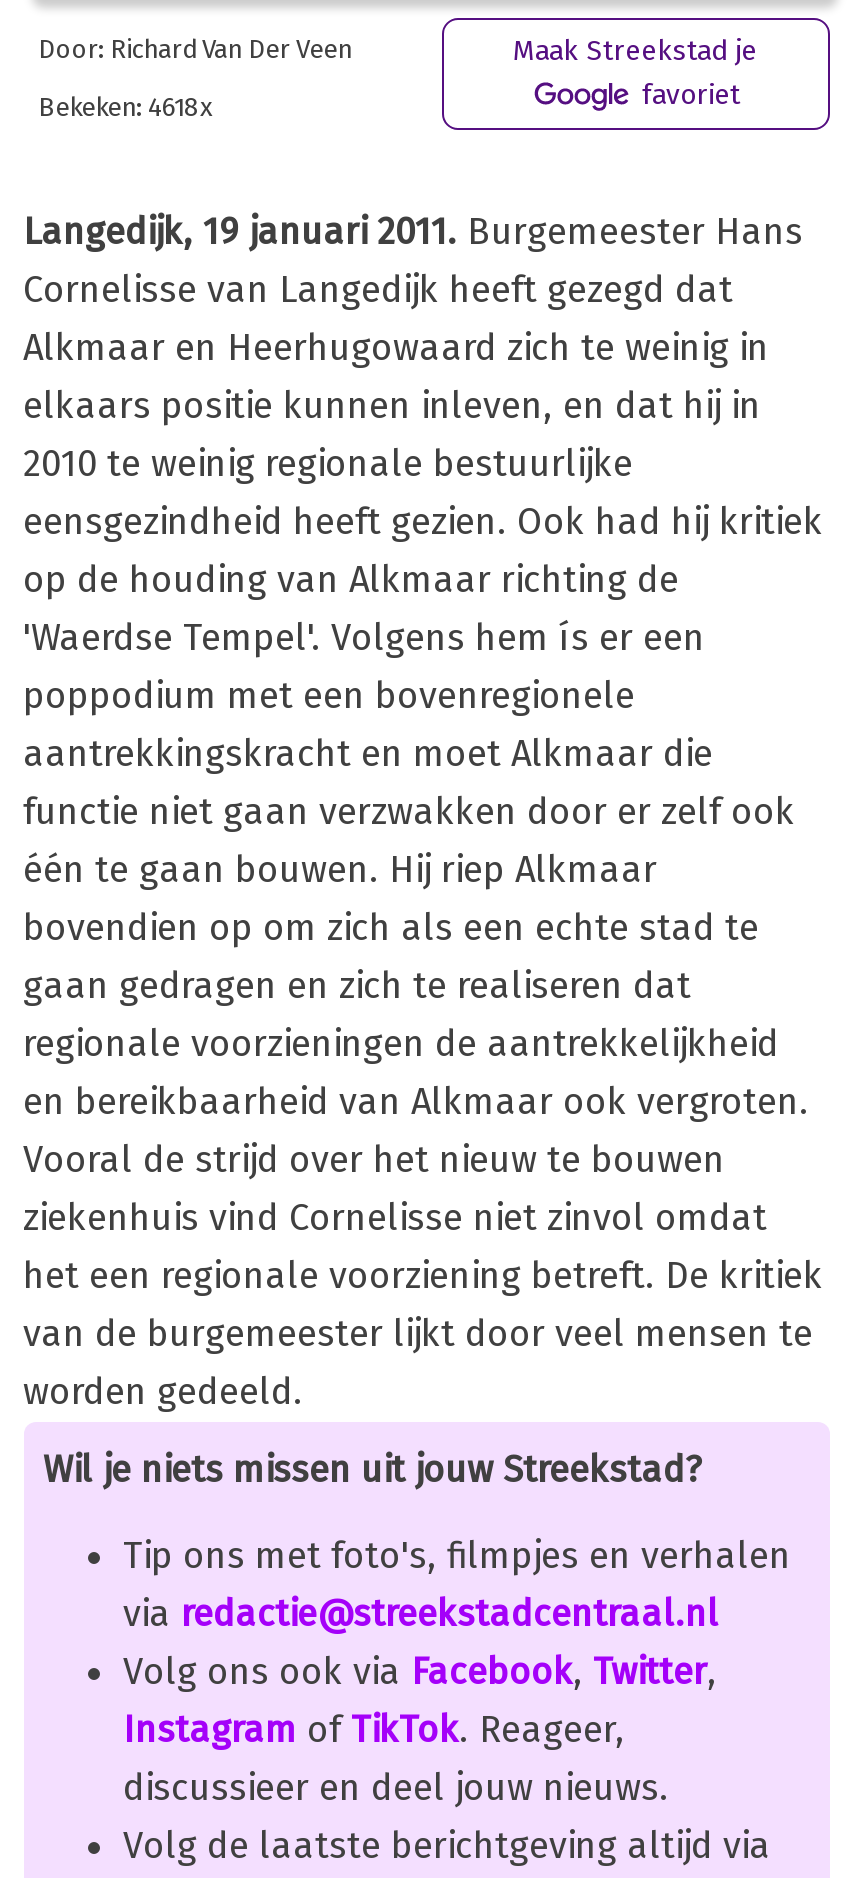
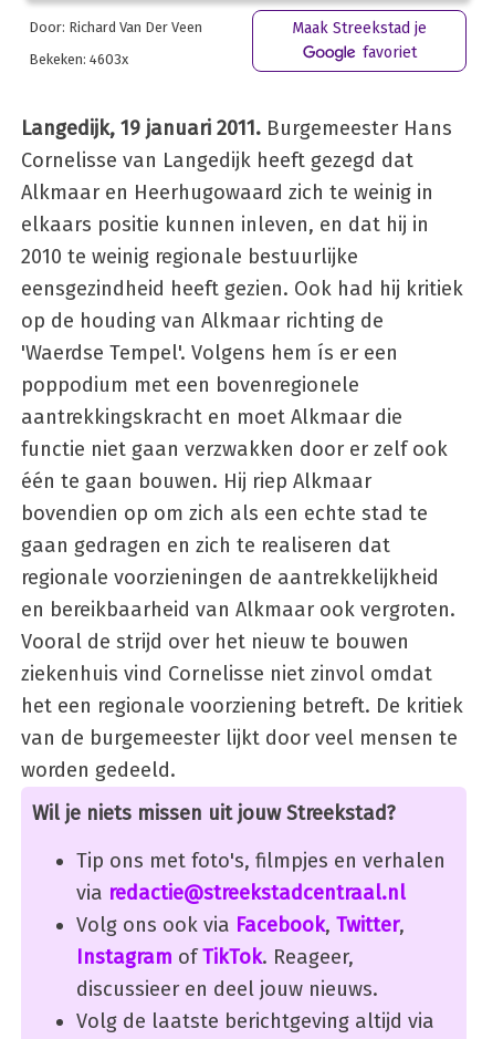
[38,92,212,122] Bekeken: 4618x -> [29,51,128,67] Bekeken: 4603x

